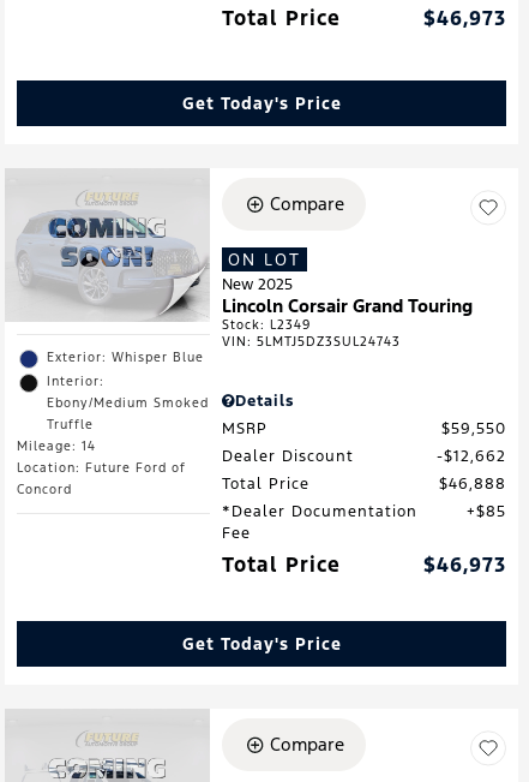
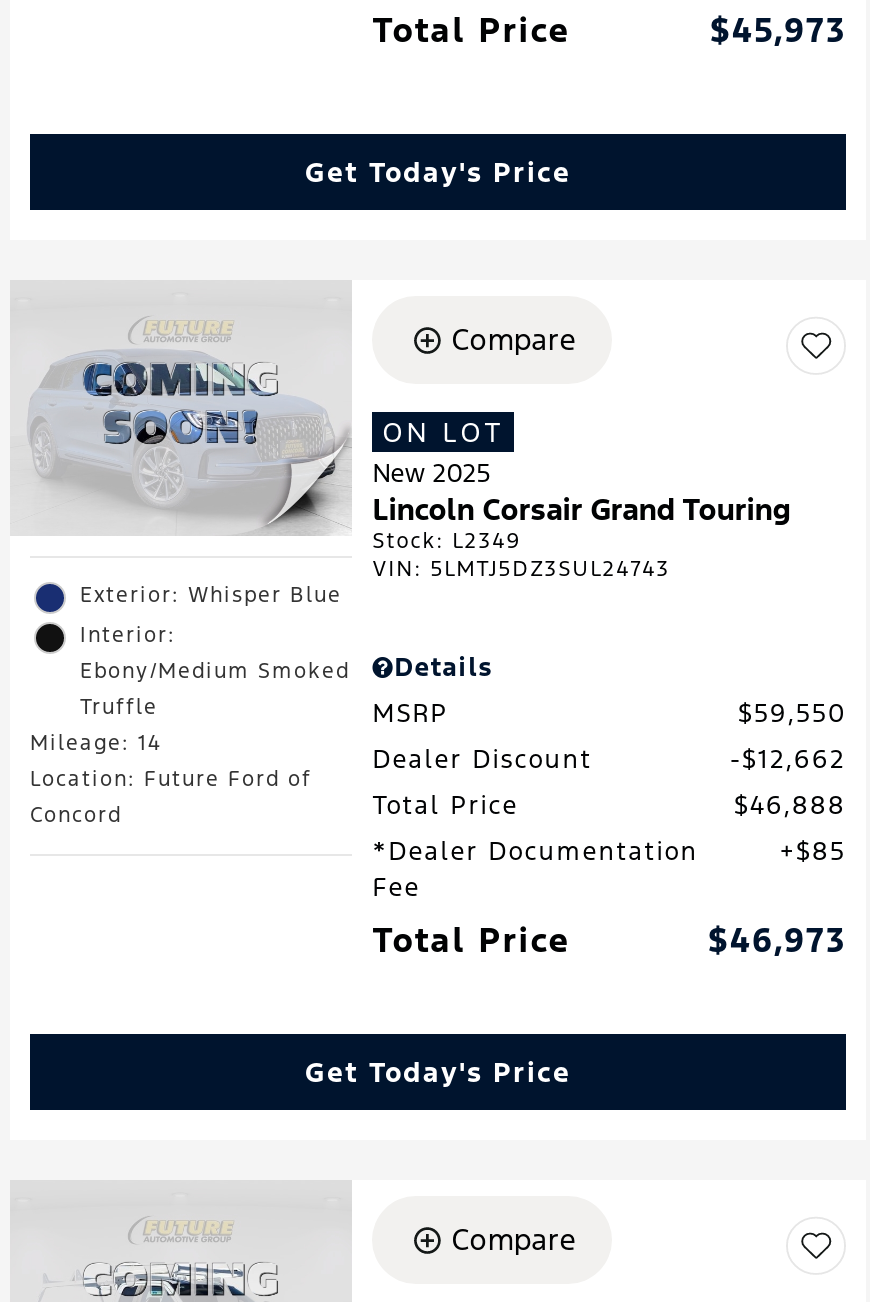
[423,5,506,31] $46,973 -> [710,8,846,52] $45,973

